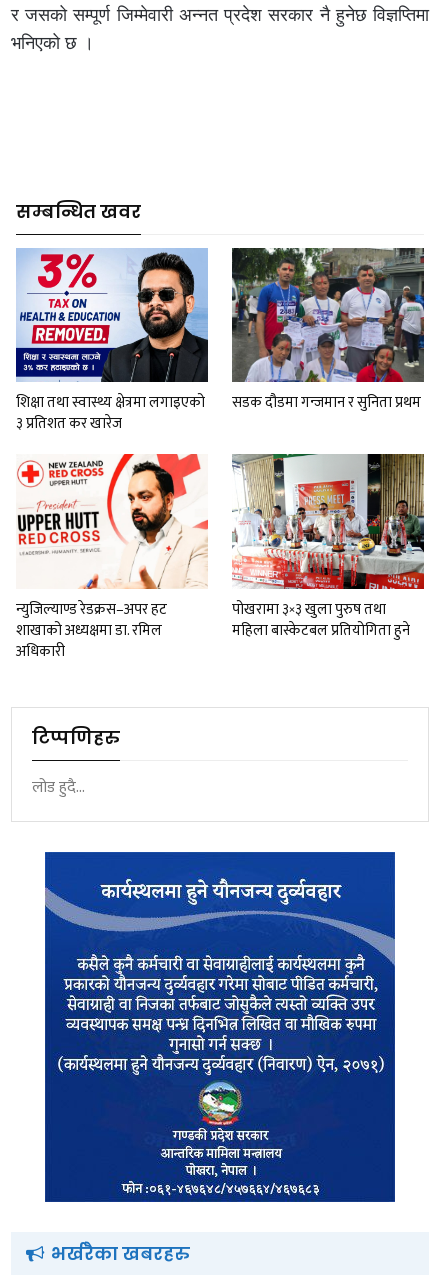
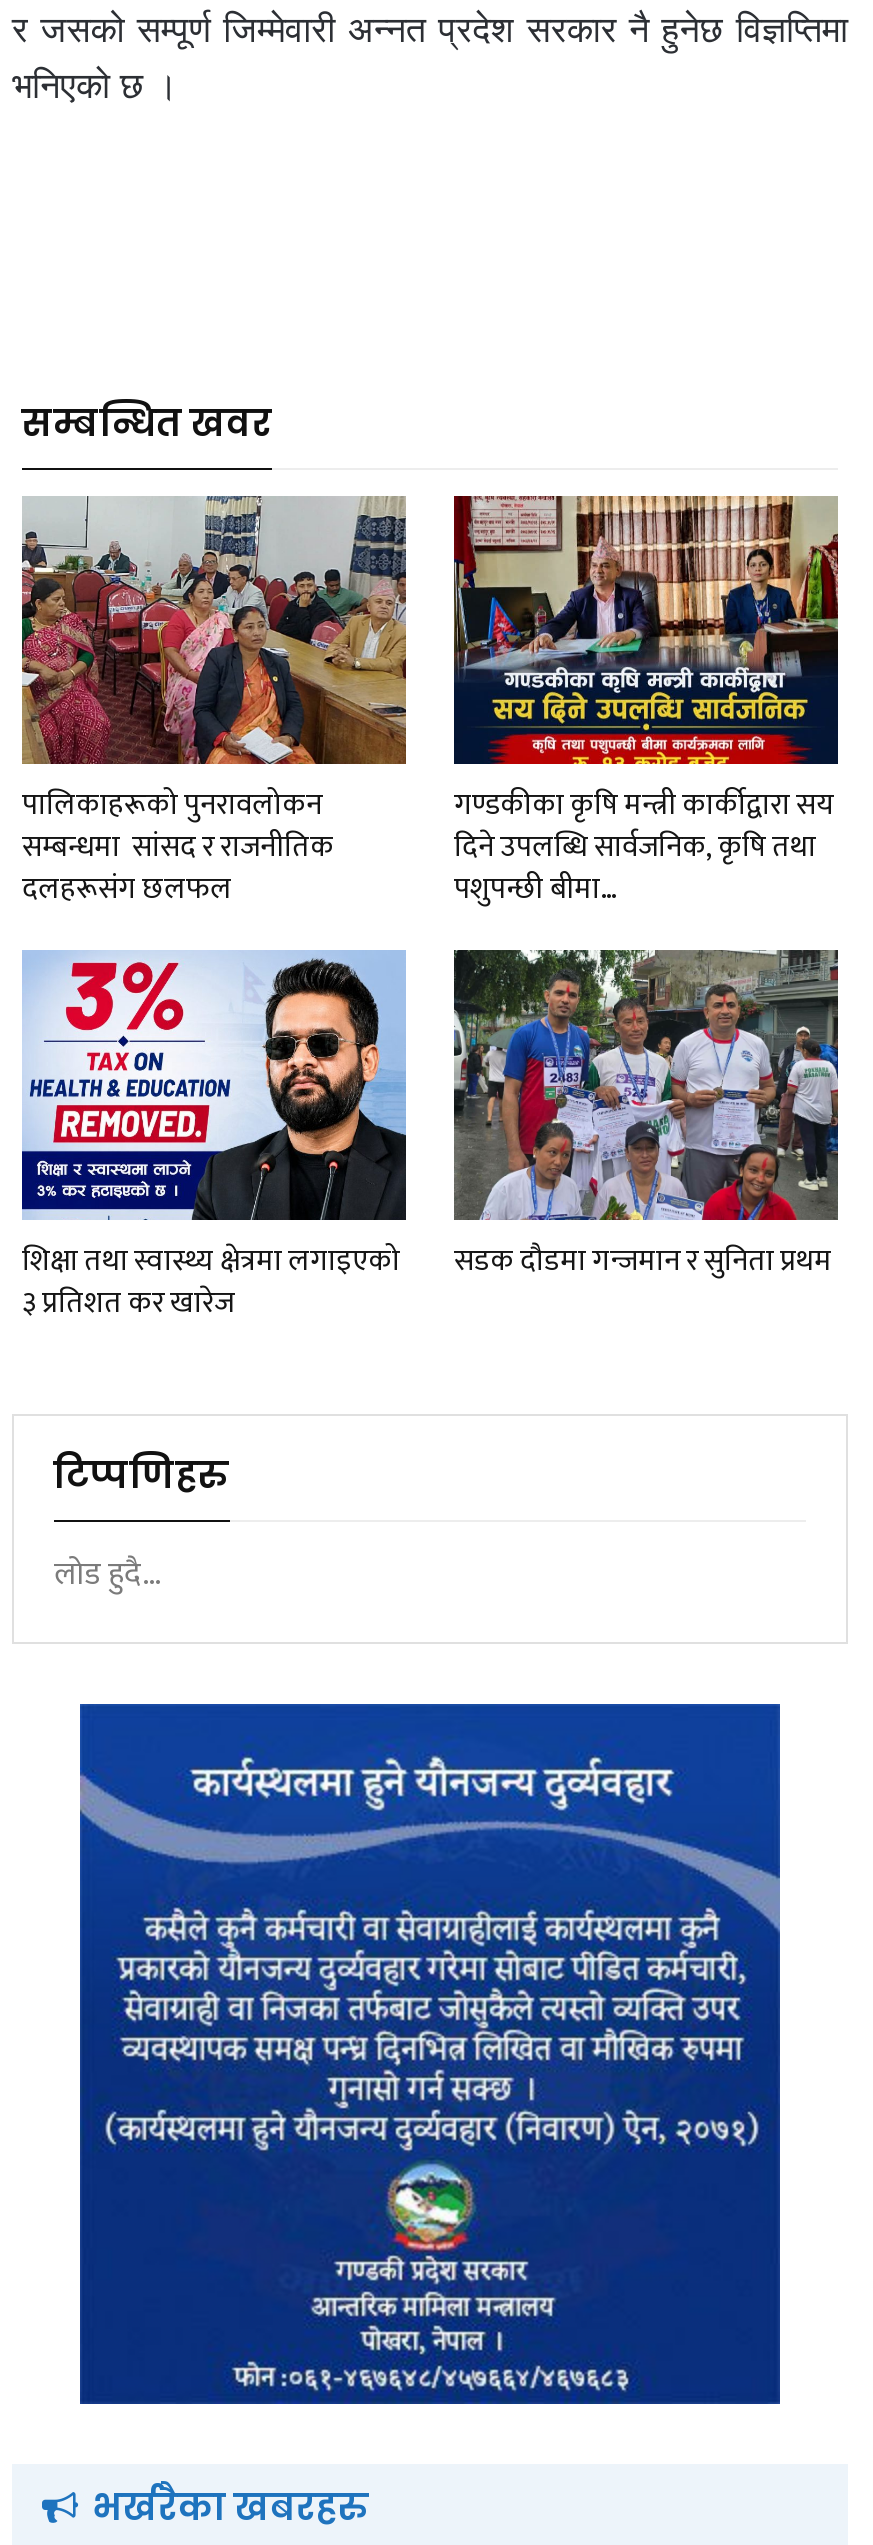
none -> [20,494,408,915] [image] | पालिकाहरूको पुनरावलोकन | सम्बन्धमा सांसद र राजनीतिक | दलहरूसंग छलफल
none -> [452,494,840,915] [image] | गण्डकीका कृषि मन्त्री कार्कीद्वारा सय | दिने उपलब्धि सार्वजनिक, कृषि तथा | पशुपन्छी बीमा…
moved [16,246,426,436] -> [22,946,842,1327]: [image] | ३ प्रतिशत कर खारेज | सडक दौडमा गन्जमान र सुनिता प्रथम
[16,453,209,664] [image] | न्युजिल्याण्ड रेडक्रस–अपर हट | शाखाको अध्यक्षमा डा. रमिल | अधिकारी -> none
[231,453,425,643] [image] | पोखरामा ३×३ खुला पुरुष तथा | महिला बास्केटबल प्रतियोगिता हुने -> none

